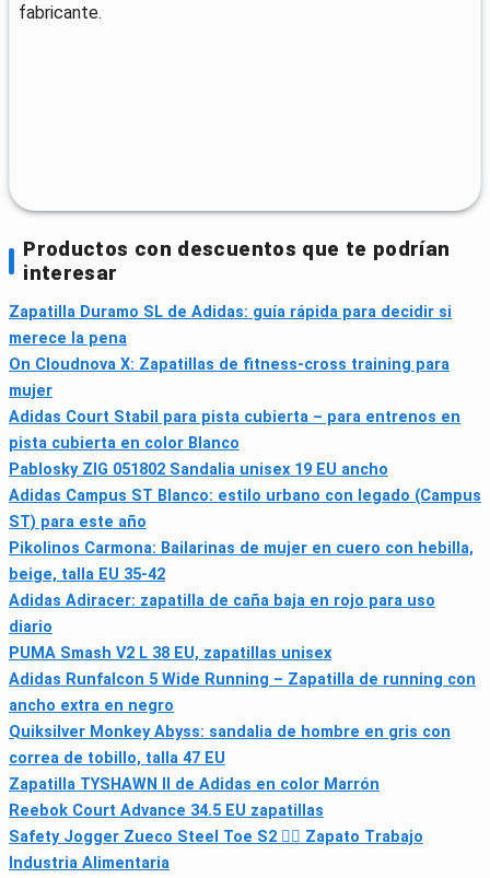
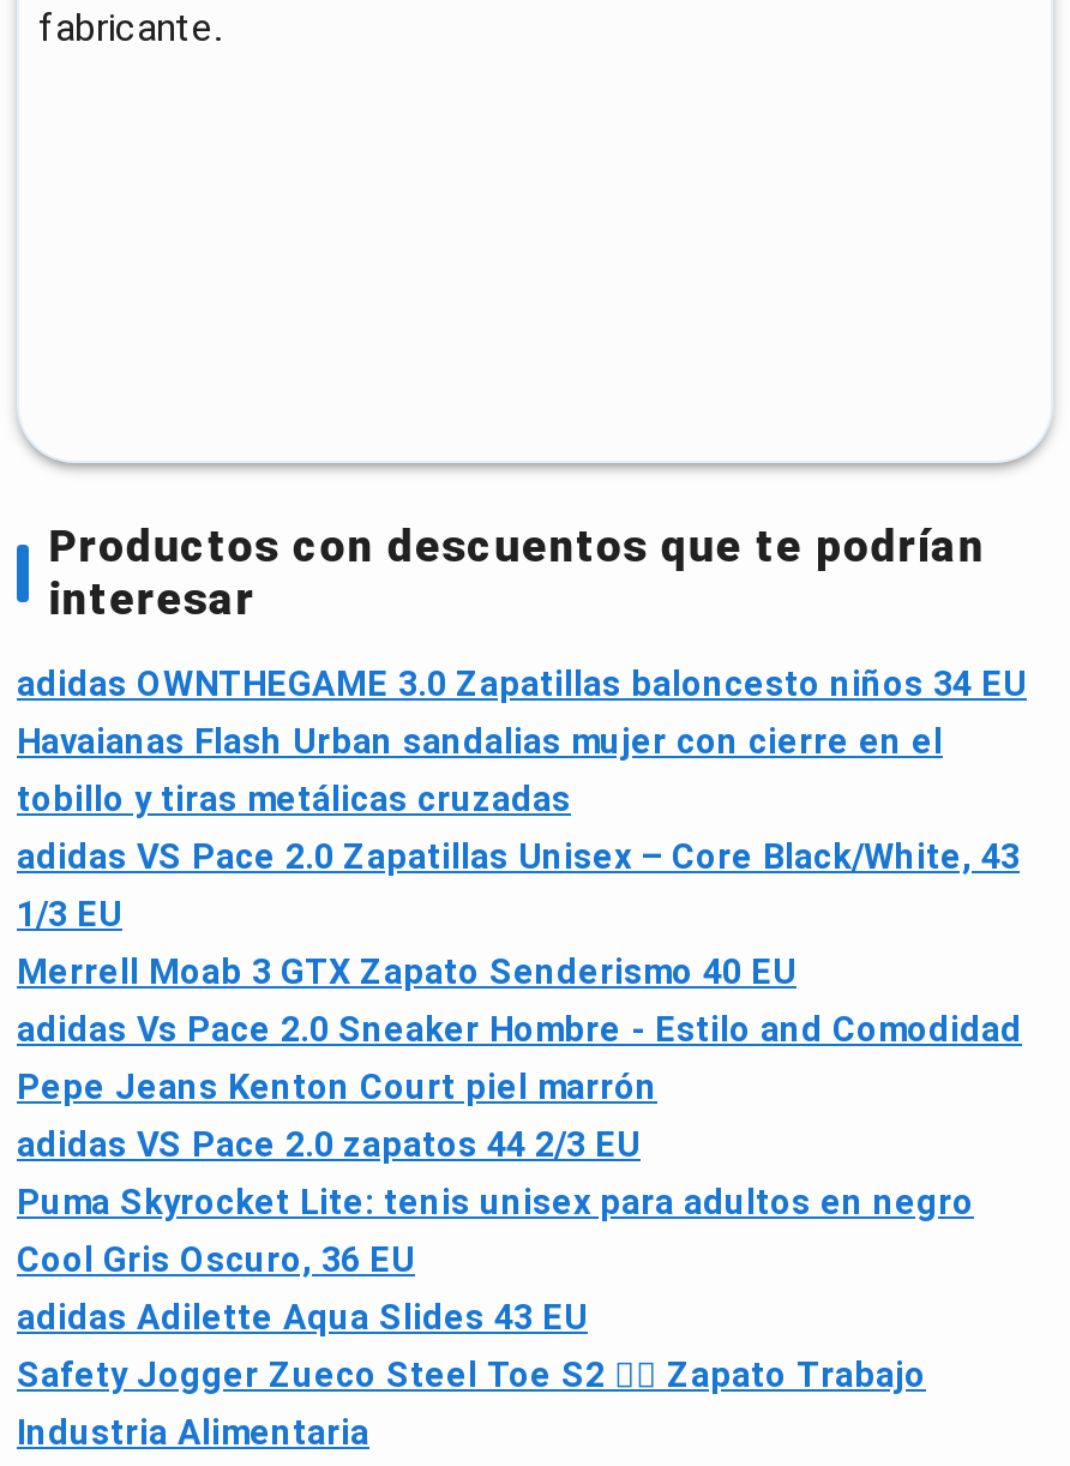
[9,303,481,821] Zapatilla Duramo SL de Adidas: guía rápida para decidir si | merece la pena | On Cloudnova X: Zapatillas de fitness-cross training para | mujer | Adidas Court Stabil para pista cubierta – para entrenos en | pista cubierta en color Blanco | Pablosky ZIG 051802 Sandalia unisex 19 EU ancho | Adidas Campus ST Blanco: estilo urbano con legado (Campus | ST) para este año | Pikolinos Carmona: Bailarinas de mujer en cuero con hebilla, | beige, talla EU 35-42 | Adidas Adiracer: zapatilla de caña baja en rojo para uso | diario | PUMA Smash V2 L 38 EU, zapatillas unisex | Adidas Runfalcon 5 Wide Running – Zapatilla de running con | ancho extra en negro | Quiksilver Monkey Abyss: sandalia de hombre en gris con | correa de tobillo, talla 47 EU | Zapatilla TYSHAWN II de Adidas en color Marrón | Reebok Court Advance 34.5 EU zapatillas -> [17,666,1027,1340] adidas OWNTHEGAME 3.0 Zapatillas baloncesto niños 34 EU | Havaianas Flash Urban sandalias mujer con cierre en el | tobillo y tiras metálicas cruzadas | adidas VS Pace 2.0 Zapatillas Unisex – Core Black/White, 43 | 1/3 EU | Merrell Moab 3 GTX Zapato Senderismo 40 EU | adidas Vs Pace 2.0 Sneaker Hombre - Estilo and Comodidad | Pepe Jeans Kenton Court piel marrón | adidas VS Pace 2.0 zapatos 44 2/3 EU | Puma Skyrocket Lite: tenis unisex para adultos en negro | Cool Gris Oscuro, 36 EU | adidas Adilette Aqua Slides 43 EU

